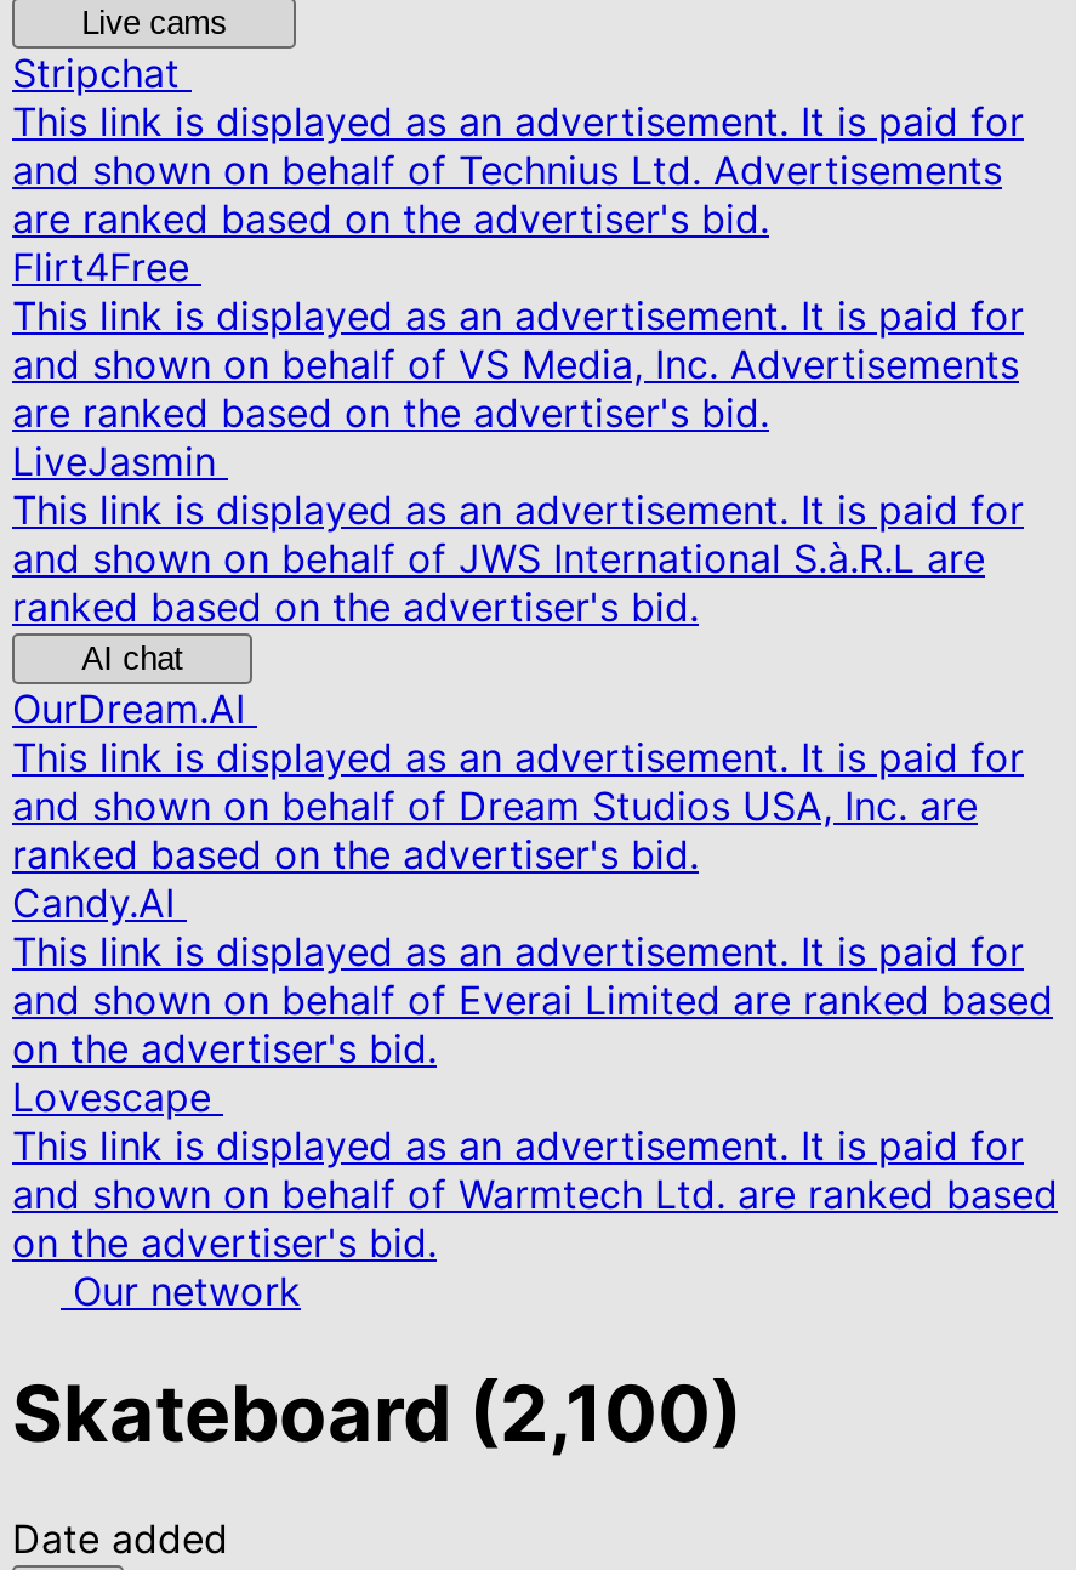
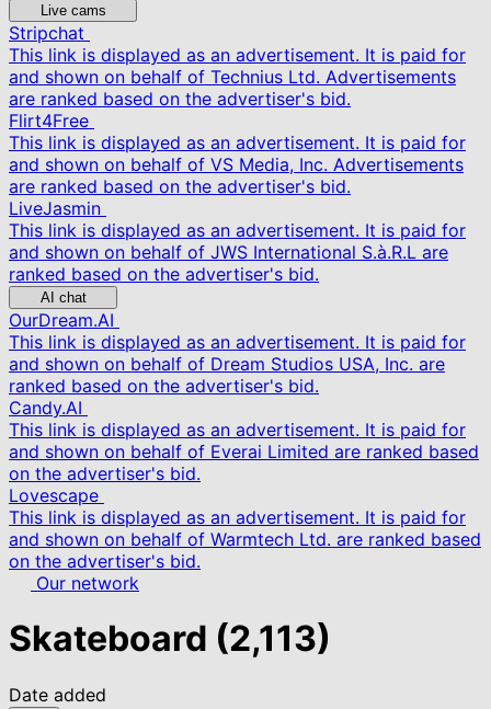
[12,1367,742,1462] Skateboard (2,100) -> [9,617,331,660] Skateboard (2,113)

